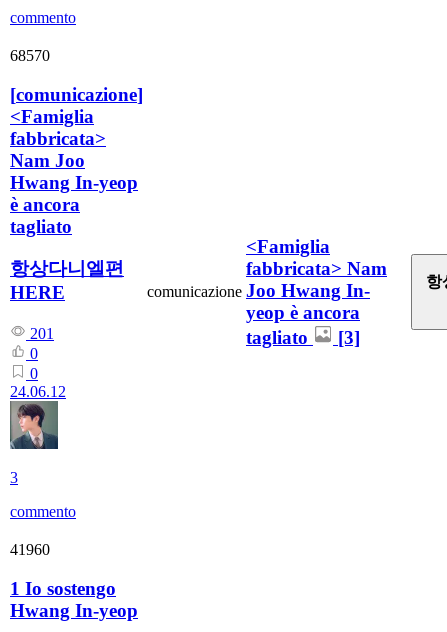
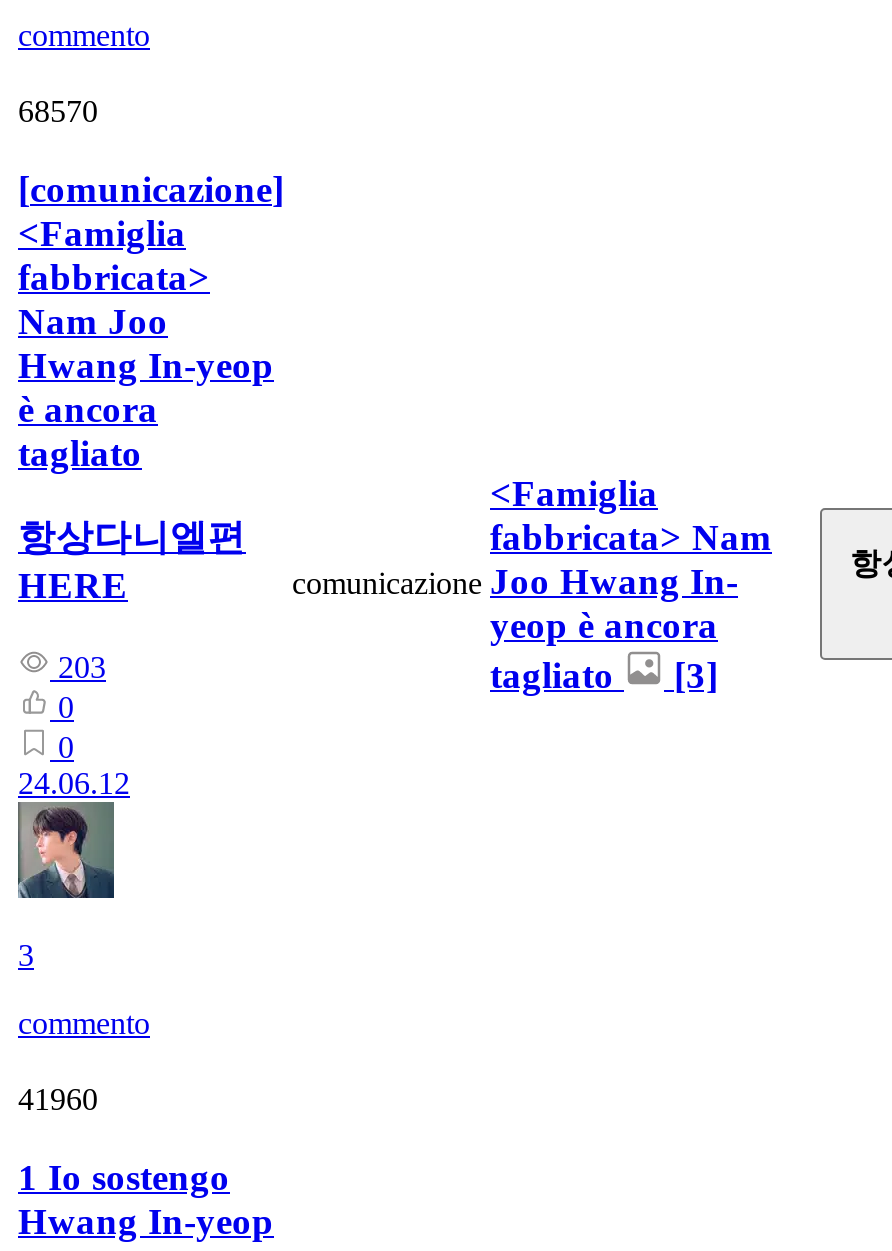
[30,325,54,342] 201 -> [58,650,106,684] 203

